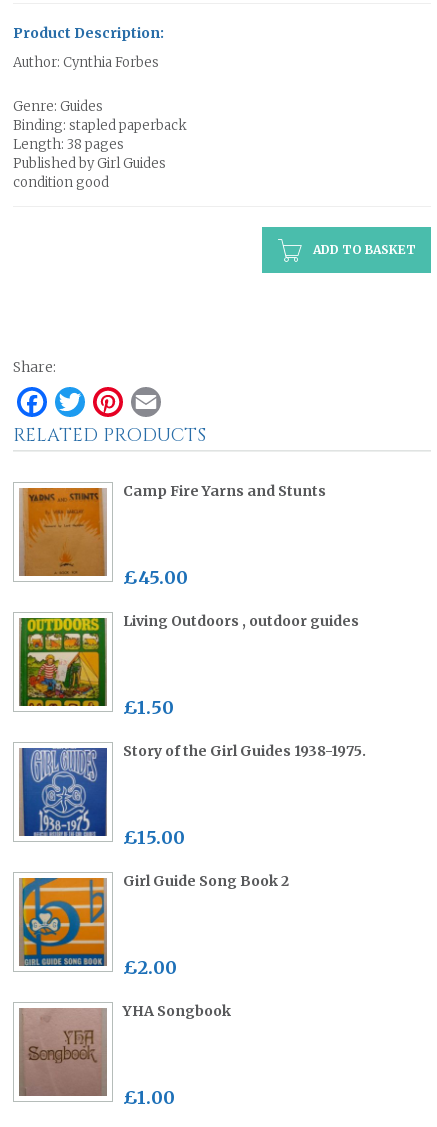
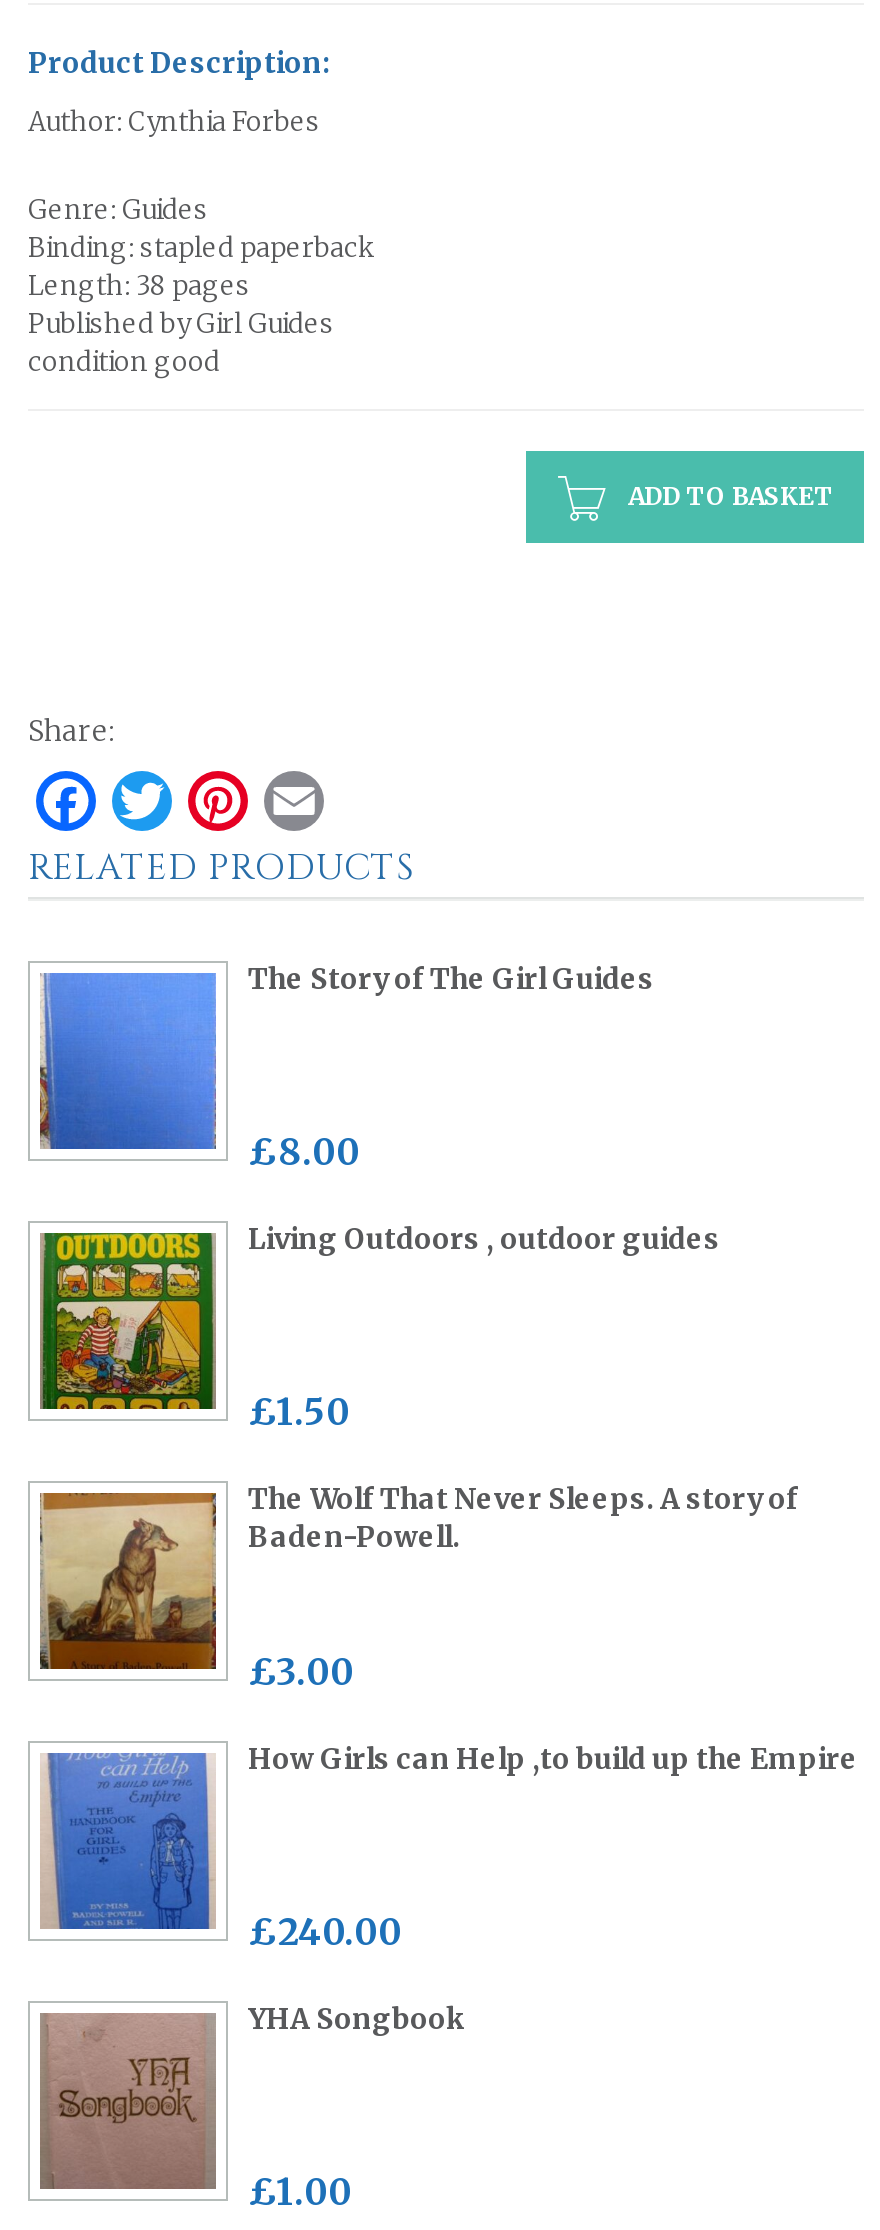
[19,482,326,577] [image] | Camp Fire Yarns and Stunts -> [40,962,654,1151] [image] | The Story of The Girl Guides
[123,566,188,589] £45.00 -> [248,1130,360,1176] £8.00
[19,742,366,837] [image] | Story of the Girl Guides 1938-1975. -> [38,1482,798,1671] [image] | The Wolf That Never Sleeps. A story of | Baden-Powell.
[123,826,185,849] £15.00 -> [248,1650,354,1696] £3.00
[19,872,289,966] [image] | Girl Guide Song Book 2 -> [42,1742,858,1929] [image] | How Girls can Help ,to build up the Empire
[123,956,177,979] £2.00 -> [248,1910,402,1956] £240.00

